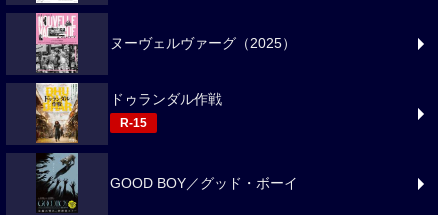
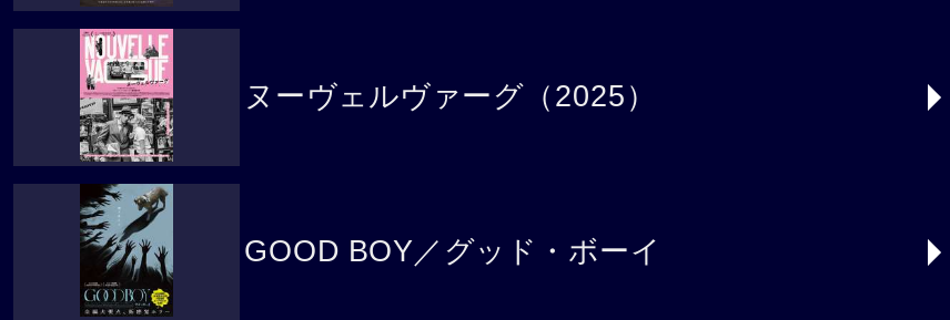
[36,82,222,143] [image] | ドゥランダル作戦 | R-15 -> none

